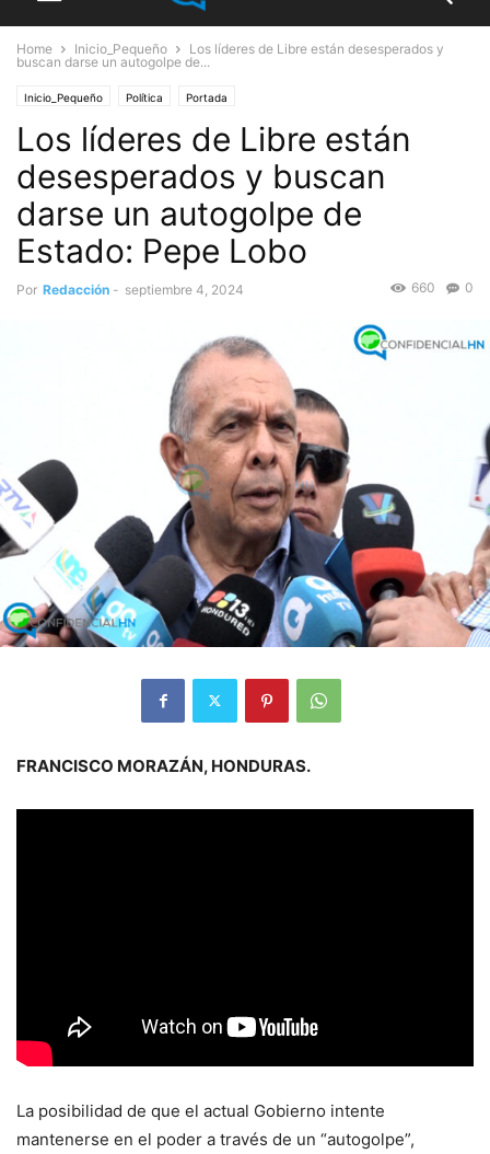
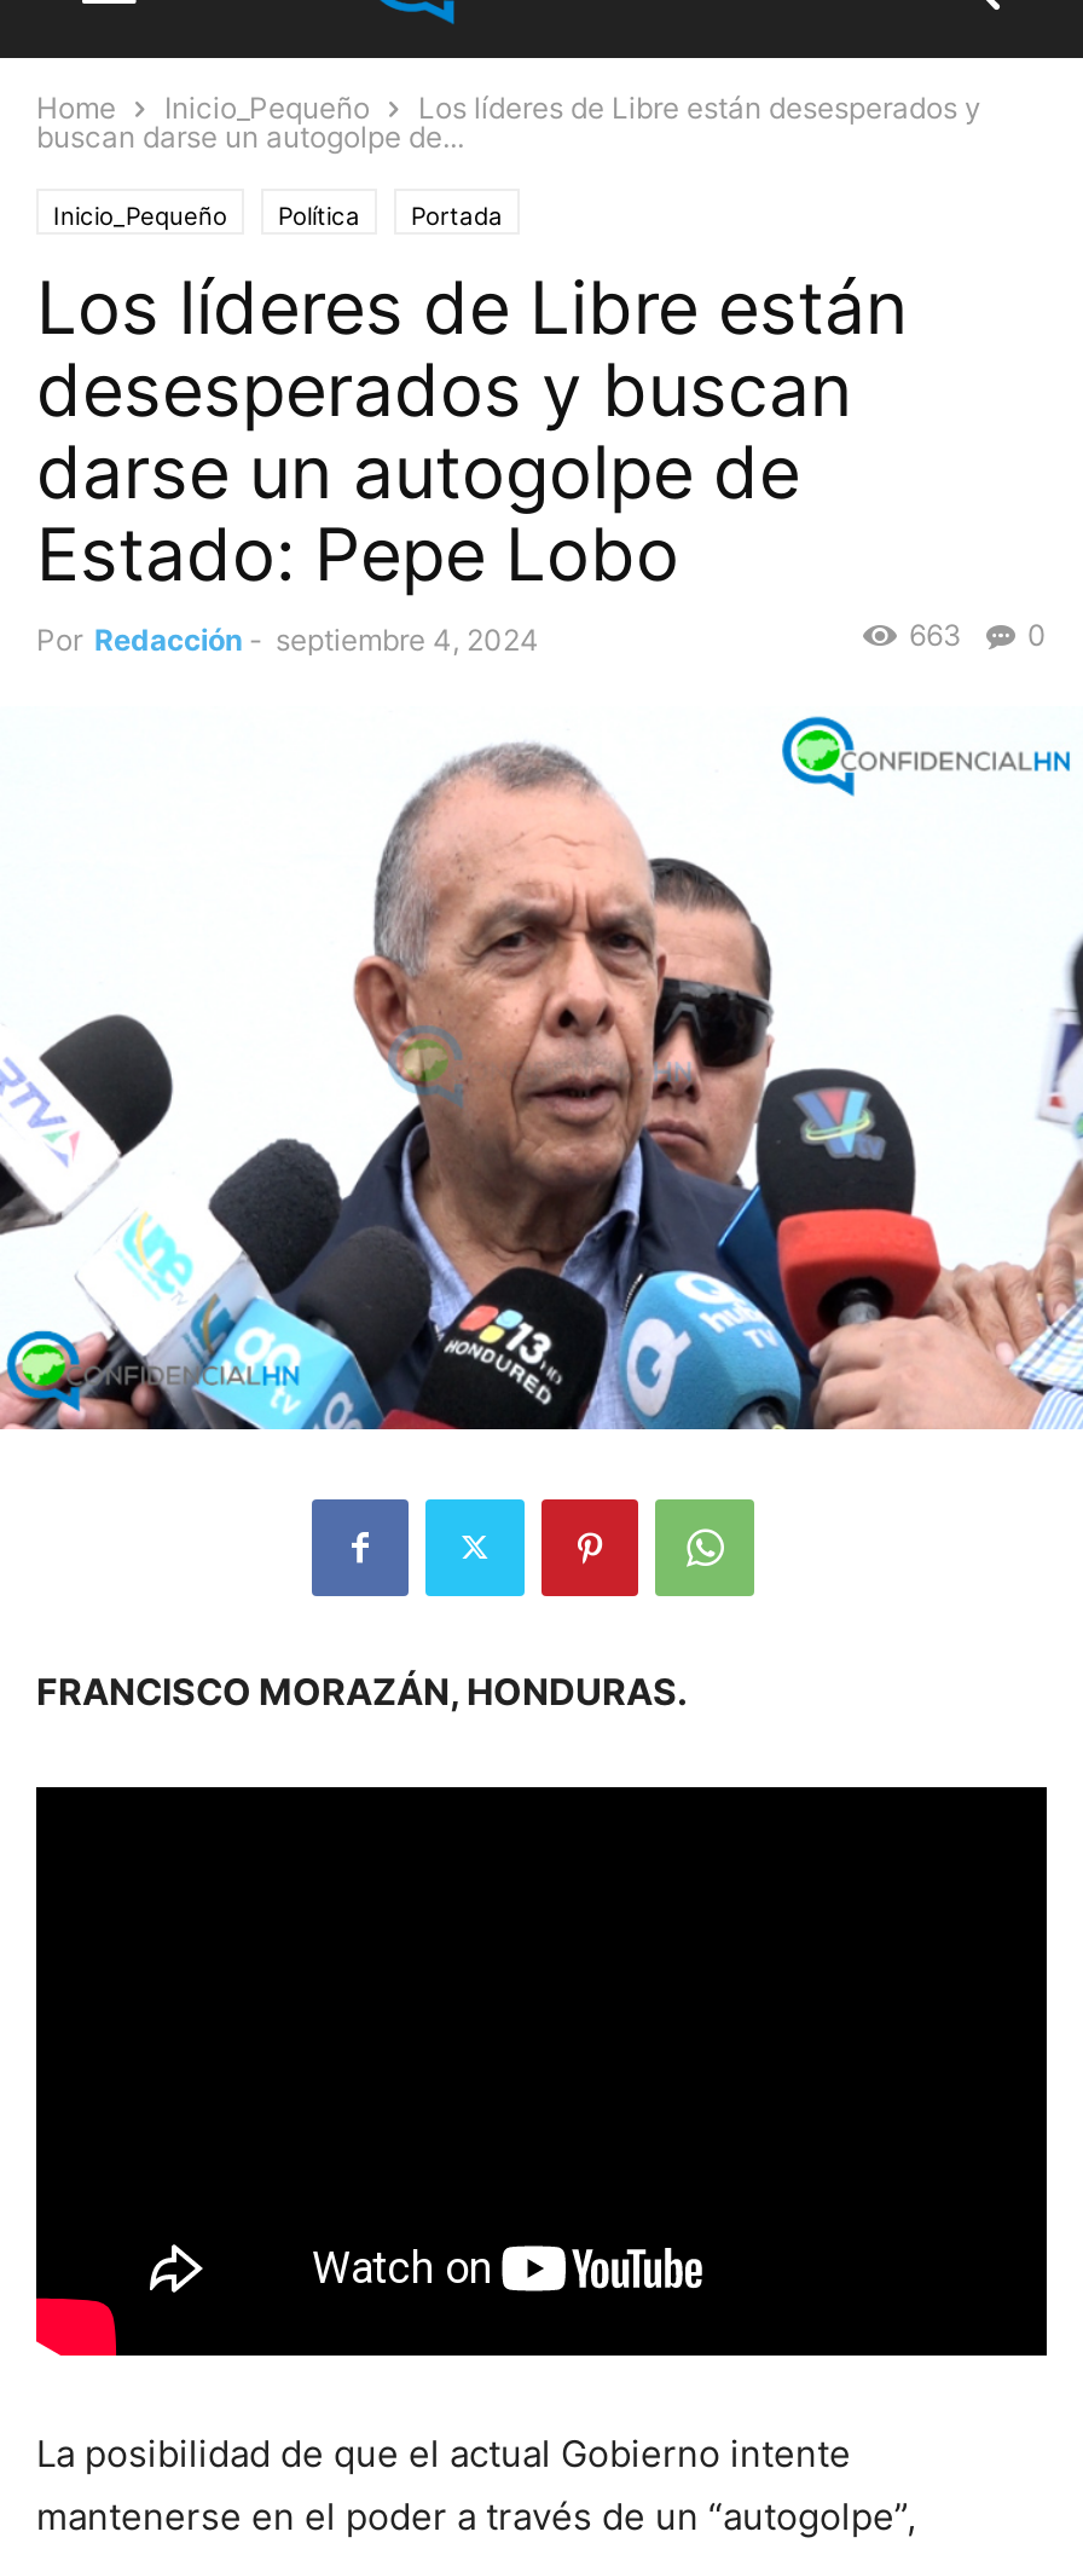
[411,279,474,296] 660 0 -> [909,617,1047,653] 663 0

